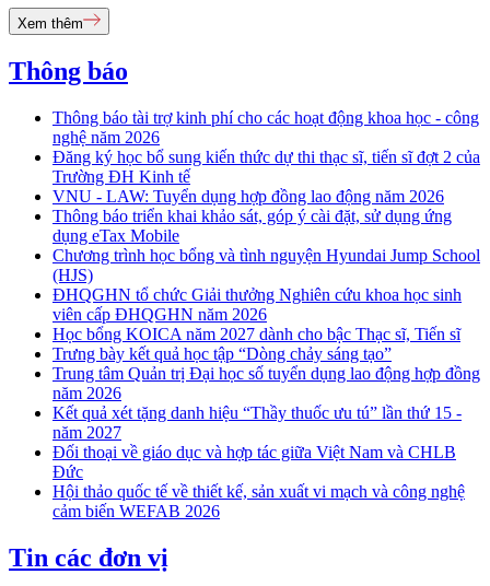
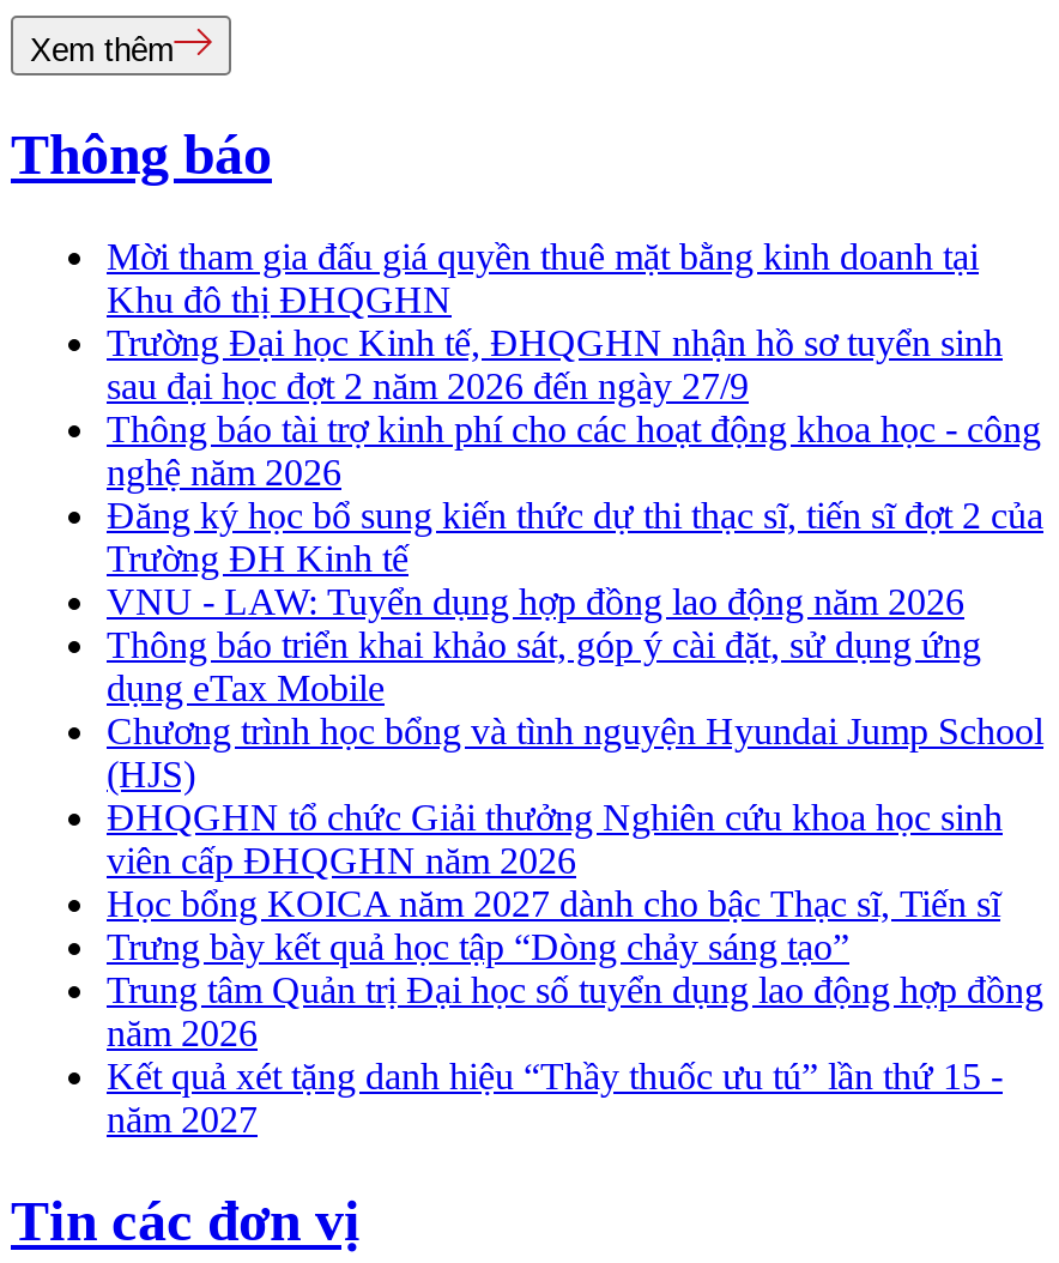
none -> [107,237,1003,407] Mời tham gia đấu giá quyền thuê mặt bằng kinh doanh tại | Khu đô thị ĐHQGHN | Trường Đại học Kinh tế, ĐHQGHN nhận hồ sơ tuyển sinh | sau đại học đợt 2 năm 2026 đến ngày 27/9
moved [52,108,480,442] -> [107,409,1043,1140]: Thông báo tài trợ kinh phí cho các hoạt động khoa học - công | nghệ năm 2026 | Đăng ký học bổ sung kiến thức dự thi thạc sĩ, tiến sĩ đợt 2 của | ... | Kết quả xét tặng danh hiệu “Thầy thuốc ưu tú” lần thứ 15 - | năm 2027
[52,443,465,521] Đối thoại về giáo dục và hợp tác giữa Việt Nam và CHLB | Đức | Hội thảo quốc tế về thiết kế, sản xuất vi mạch và công nghệ | cảm biến WEFAB 2026 -> none

